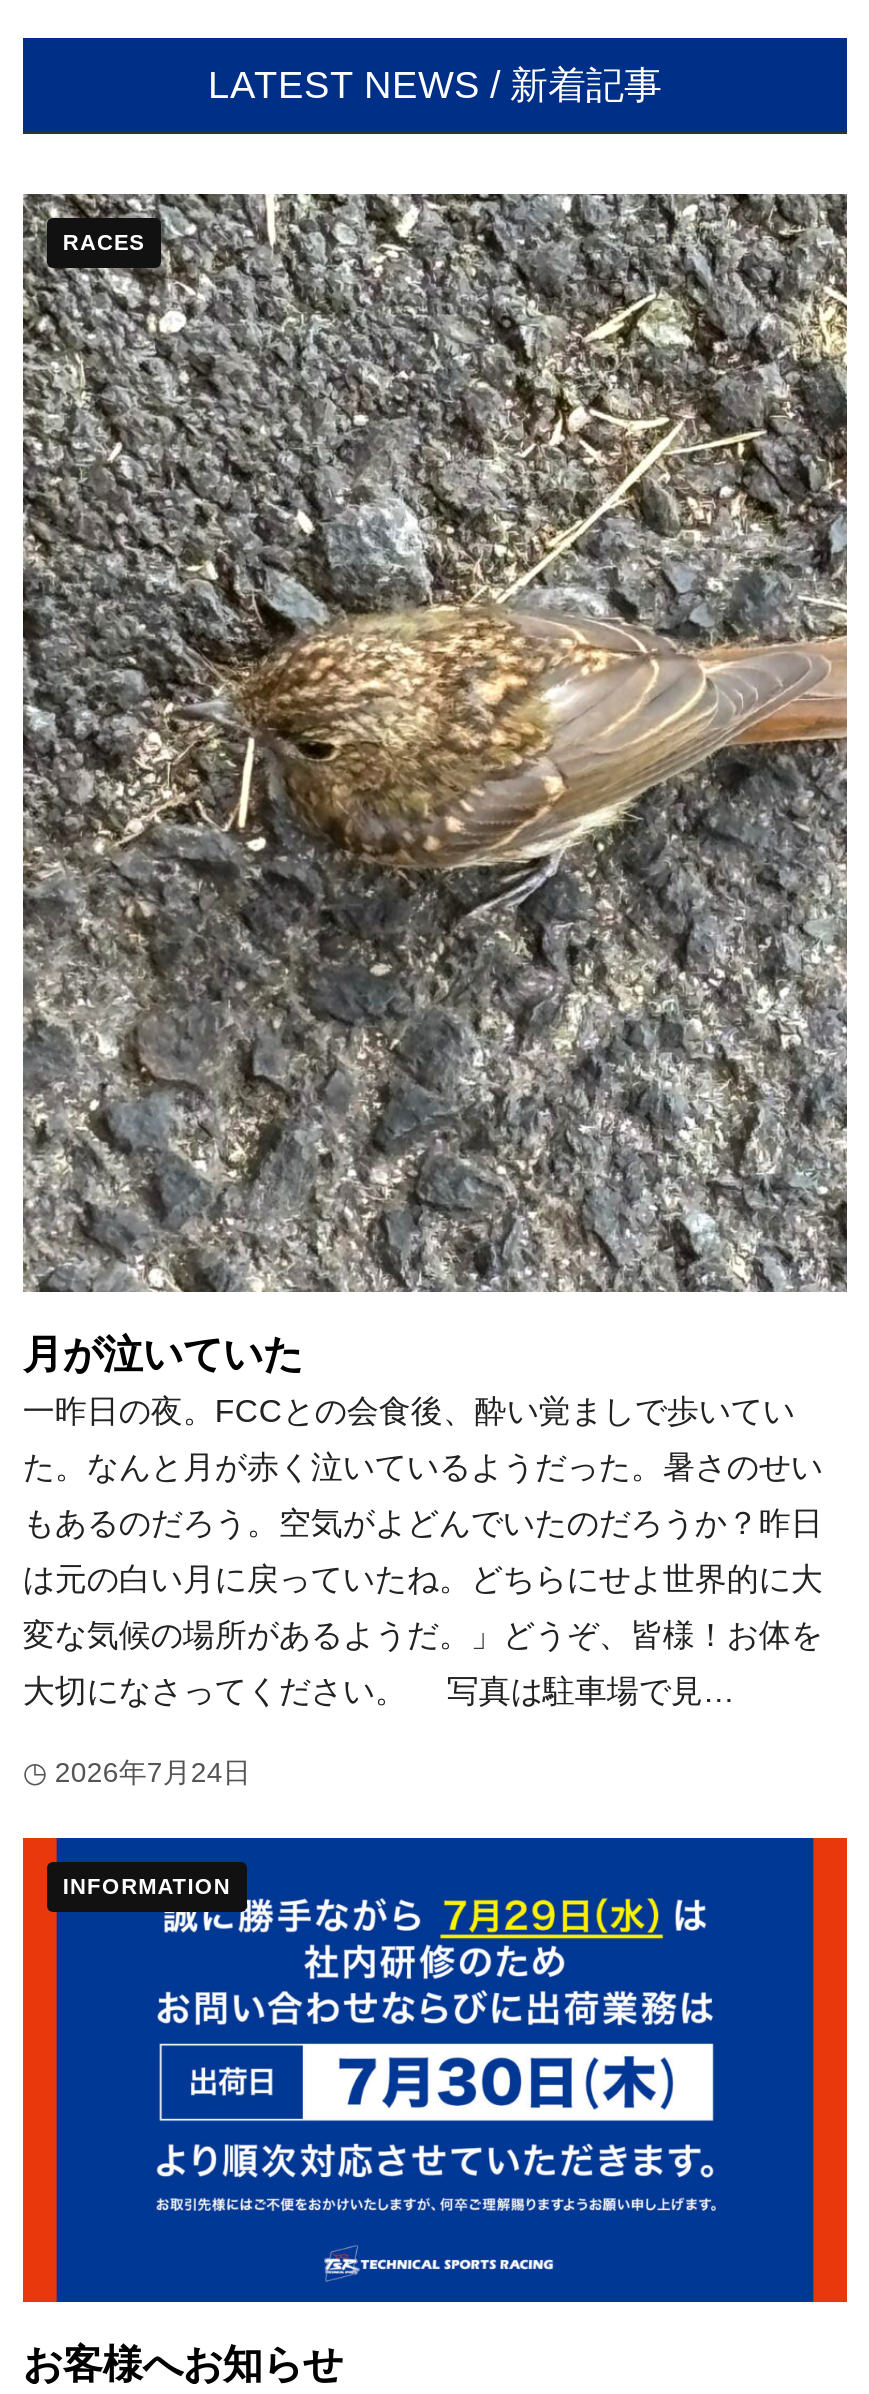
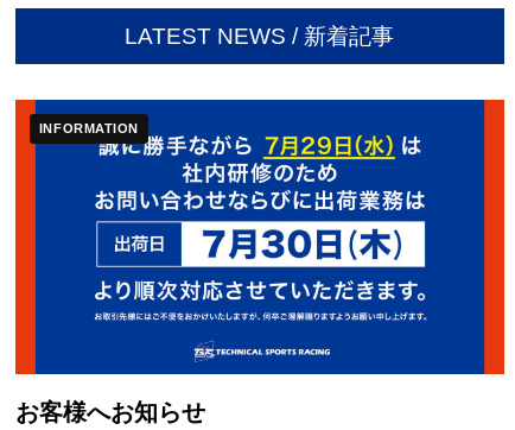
[21,191,849,1295] [image] | RACES -> none
[23,1333,823,1789] 月が泣いていた | 一昨日の夜。FCCとの会食後、酔い覚ましで歩いてい | た。なんと月が赤く泣いているようだった。暑さのせい | もあるのだろう。空気がよどんでいたのだろうか？昨日 | は元の白い月に戻っていたね。どちらにせよ世界的に大 | 変な気候の場所があるようだ。」どうぞ、皆様！お体を | 大切になさってください。 写真は駐車場で見… | 2026年7月24日 -> none
moved [307,2043,709,2123] -> [184,221,422,267]: [image]

